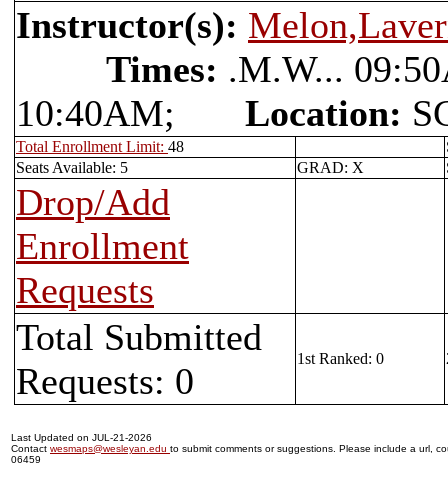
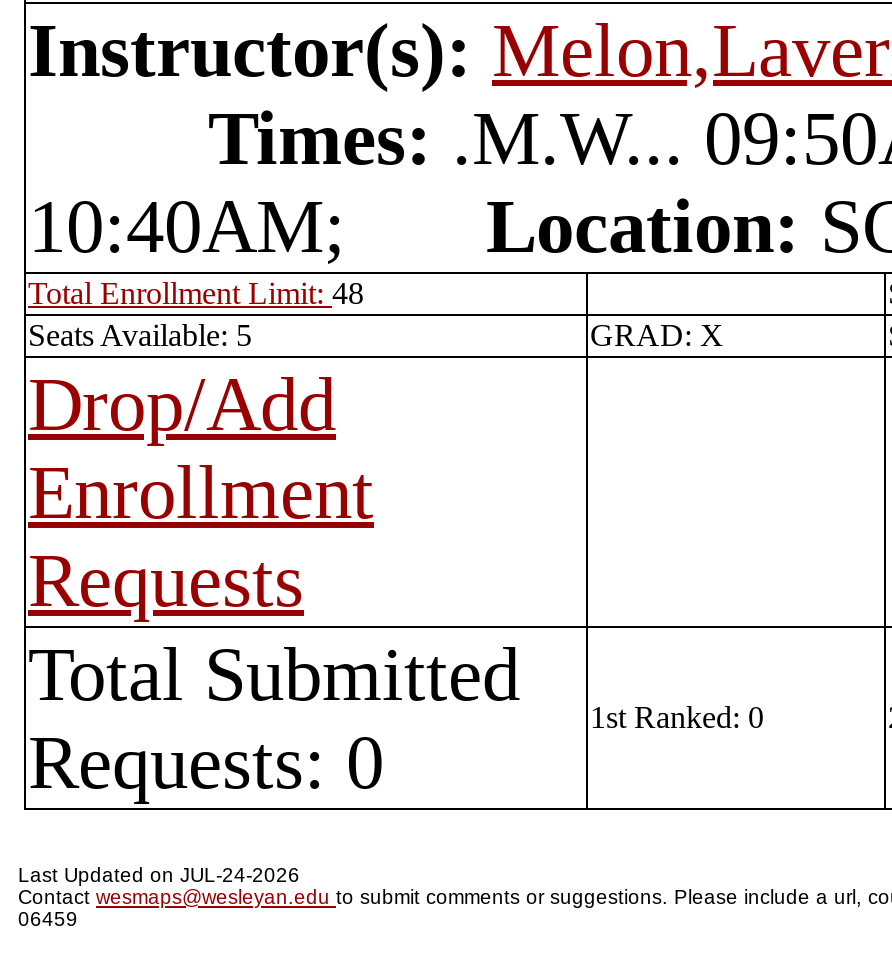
[11,432,152,443] Last Updated on JUL-21-2026 -> [18,864,300,886] Last Updated on JUL-24-2026

